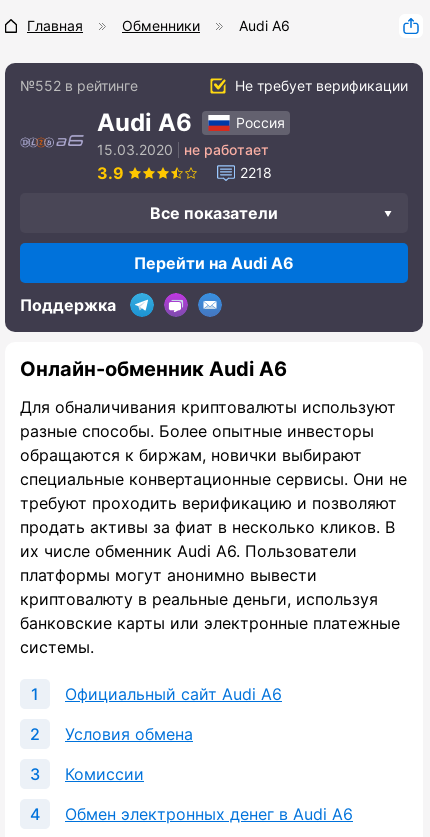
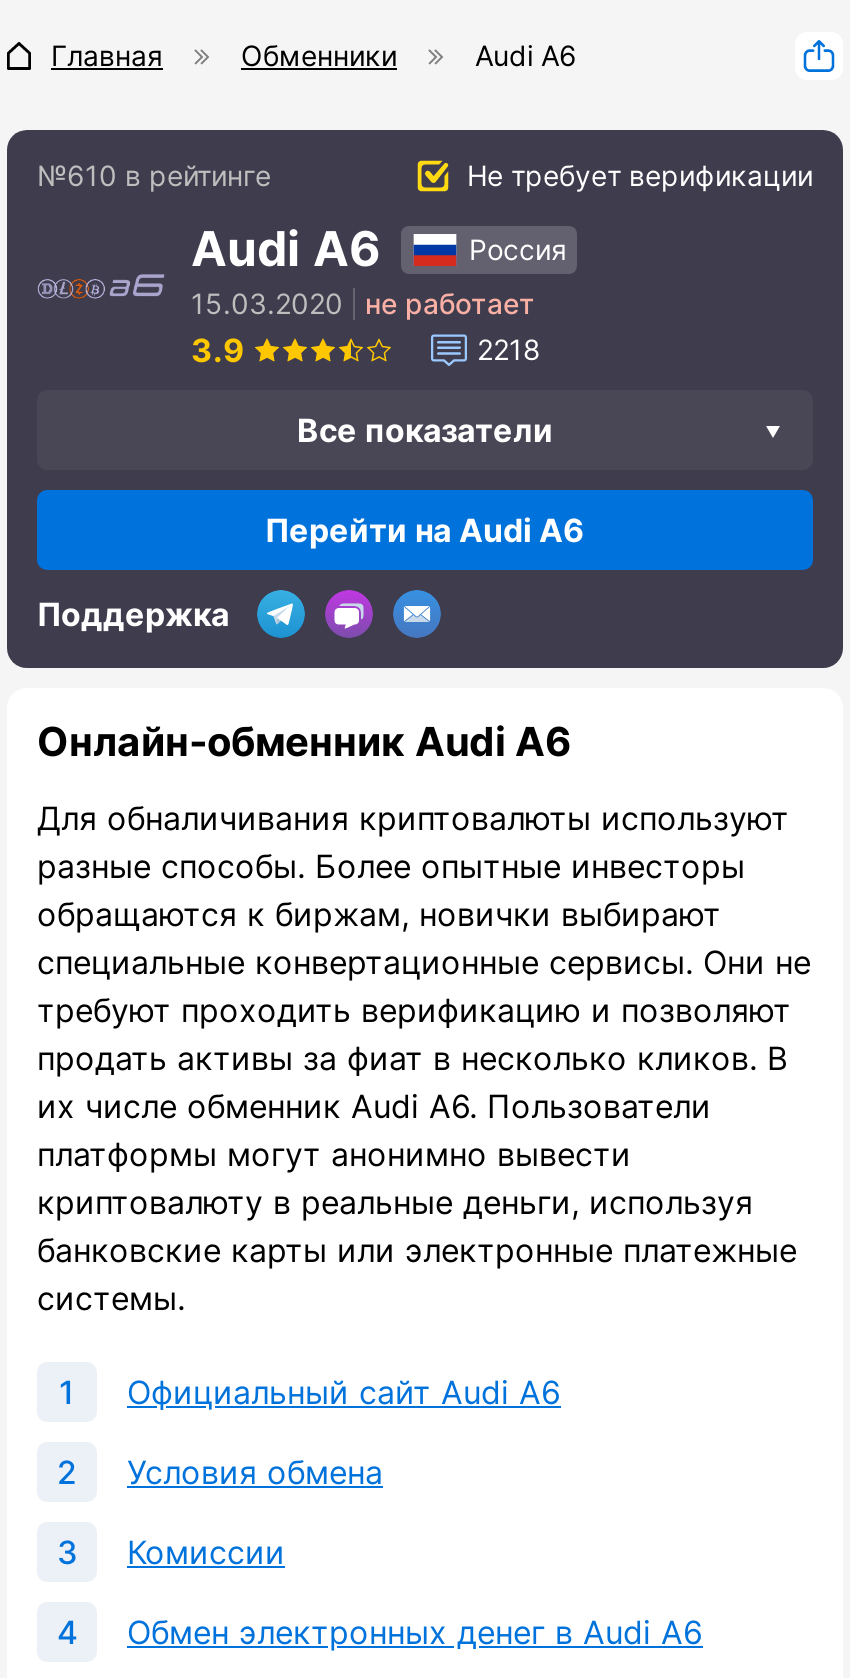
[20,77,138,94] №552 в рейтинге -> [37,159,271,193] №610 в рейтинге

